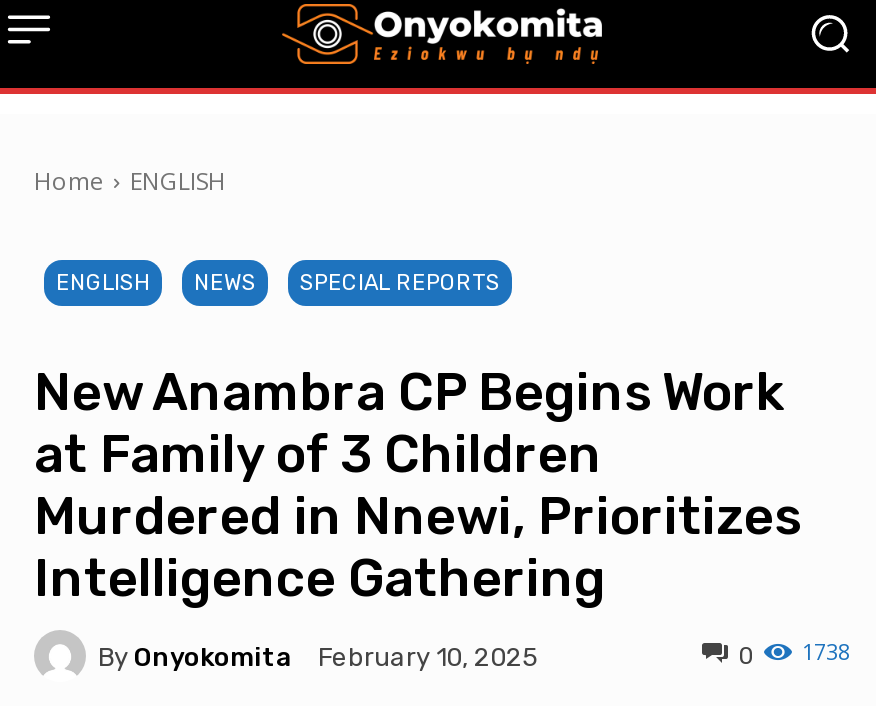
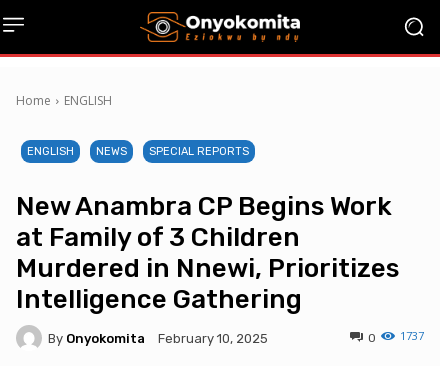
[738,636,850,670] 0 1738 -> [368,328,424,345] 0 1737

